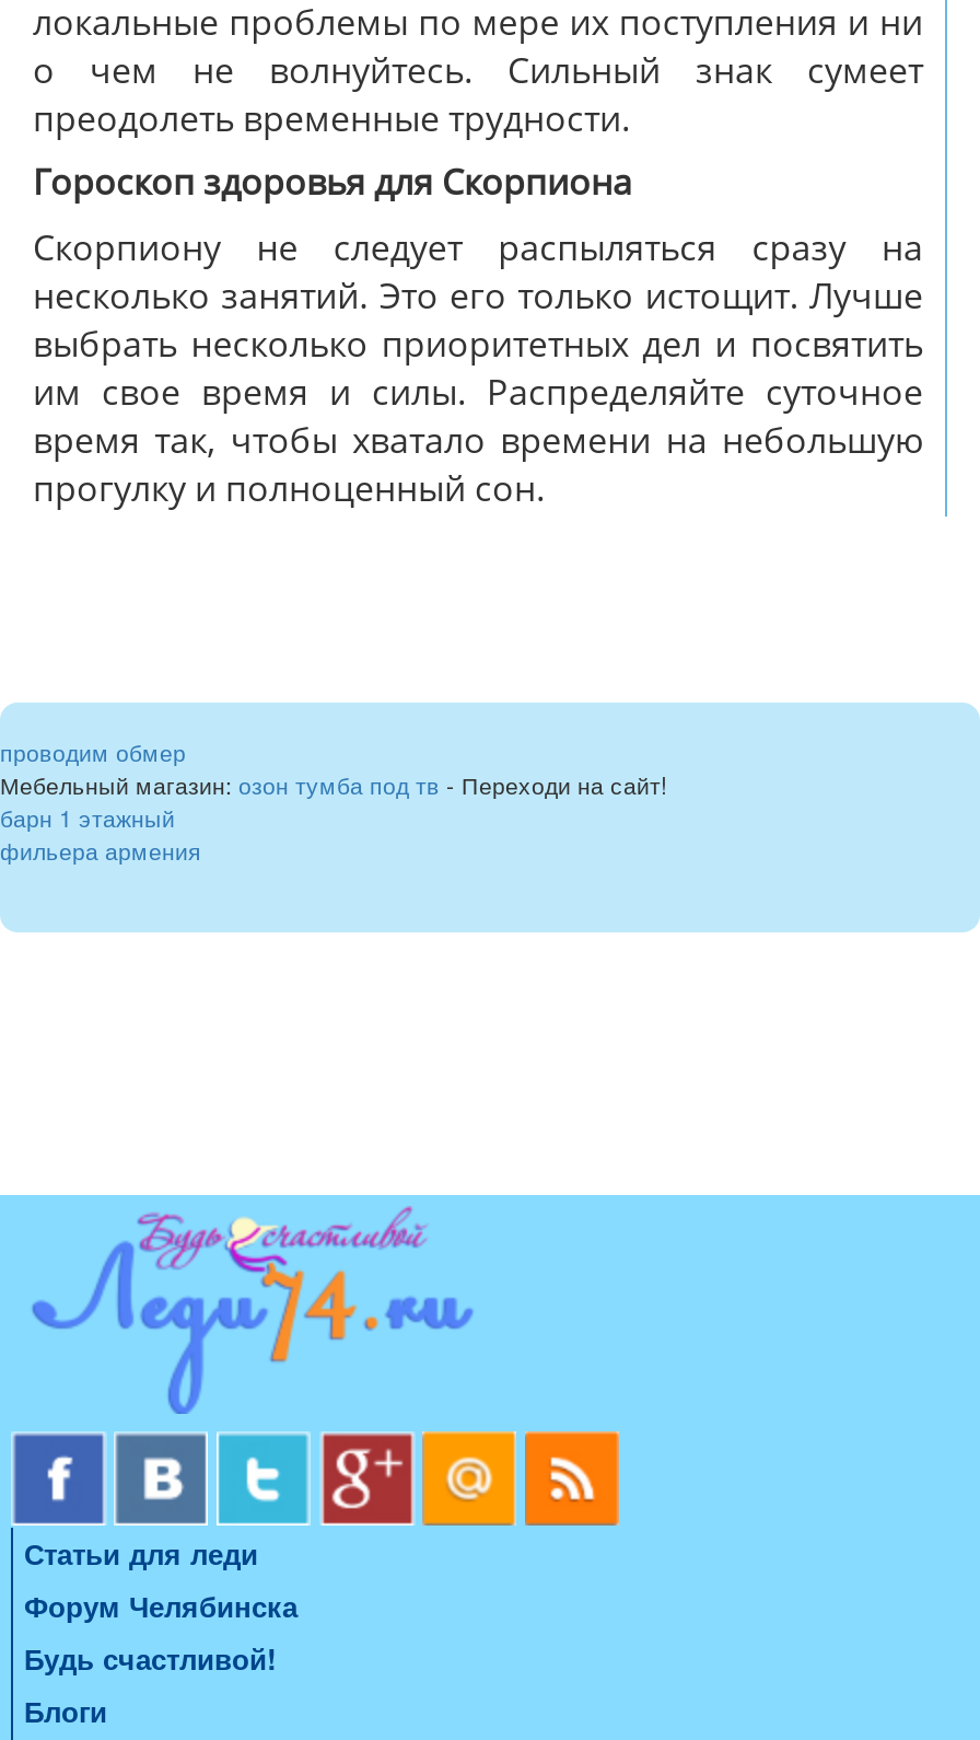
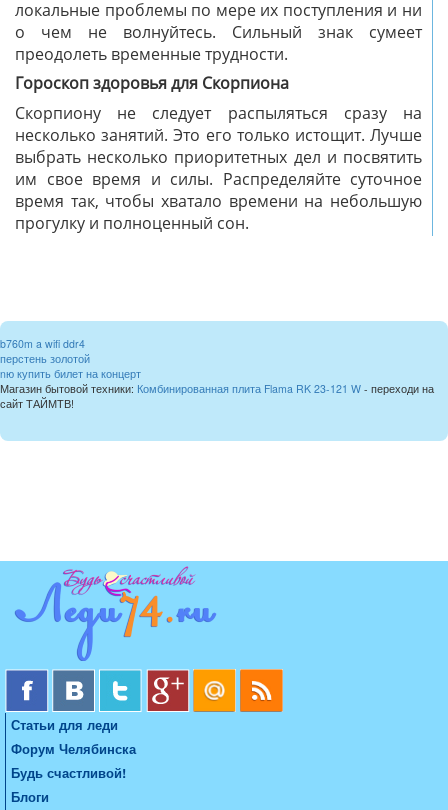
[0,735,667,867] проводим обмер | Мебельный магазин: озон тумба под тв - Переходи на сайт! | барн 1 этажный | фильера армения -> [0,336,434,411] b760m a wifi ddr4 | перстень золотой | nю купить билет на концерт | Магазин бытовой техники: Комбинированная плита Flama RK 23-121 W - переходи на | сайт ТАЙМТВ!

